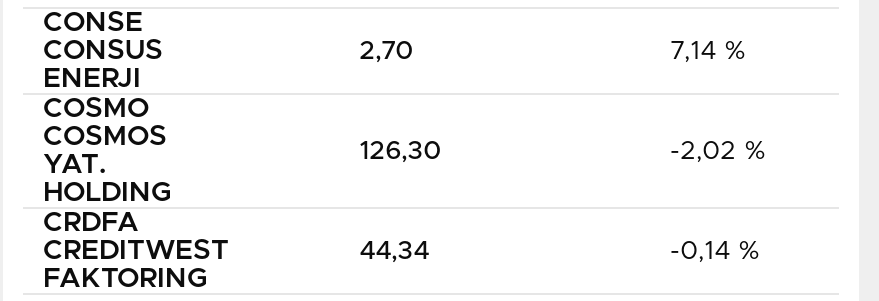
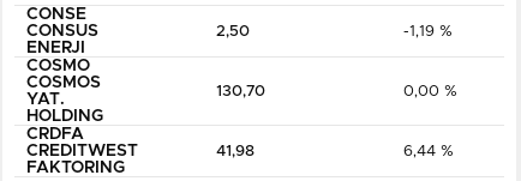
[359,38,413,64] 2,70 -> [216,23,250,39] 2,50
[670,38,746,64] 7,14 % -> [403,23,452,39] -1,19 %
[359,138,441,164] 126,30 -> [216,83,265,99] 130,70
[670,138,766,164] -2,02 % -> [403,83,457,99] 0,00 %
[359,238,429,264] 44,34 -> [216,143,255,159] 41,98
[670,238,760,264] -0,14 % -> [403,143,453,159] 6,44 %

